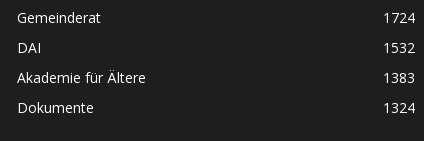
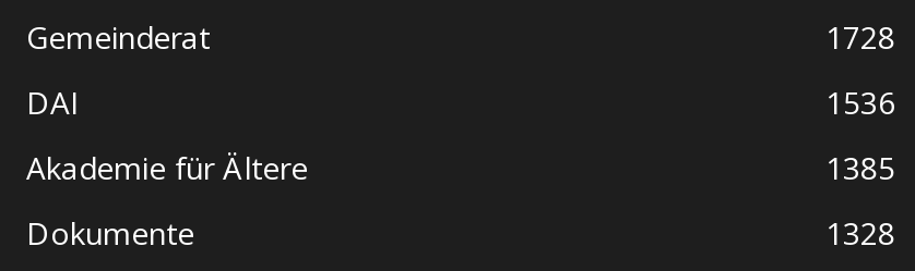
[383,8,415,27] 1724 -> [825,16,895,57] 1728
[383,38,415,57] 1532 -> [825,81,895,122] 1536
[383,68,415,87] 1383 -> [825,146,895,188] 1385
[383,98,415,117] 1324 -> [825,212,895,253] 1328

